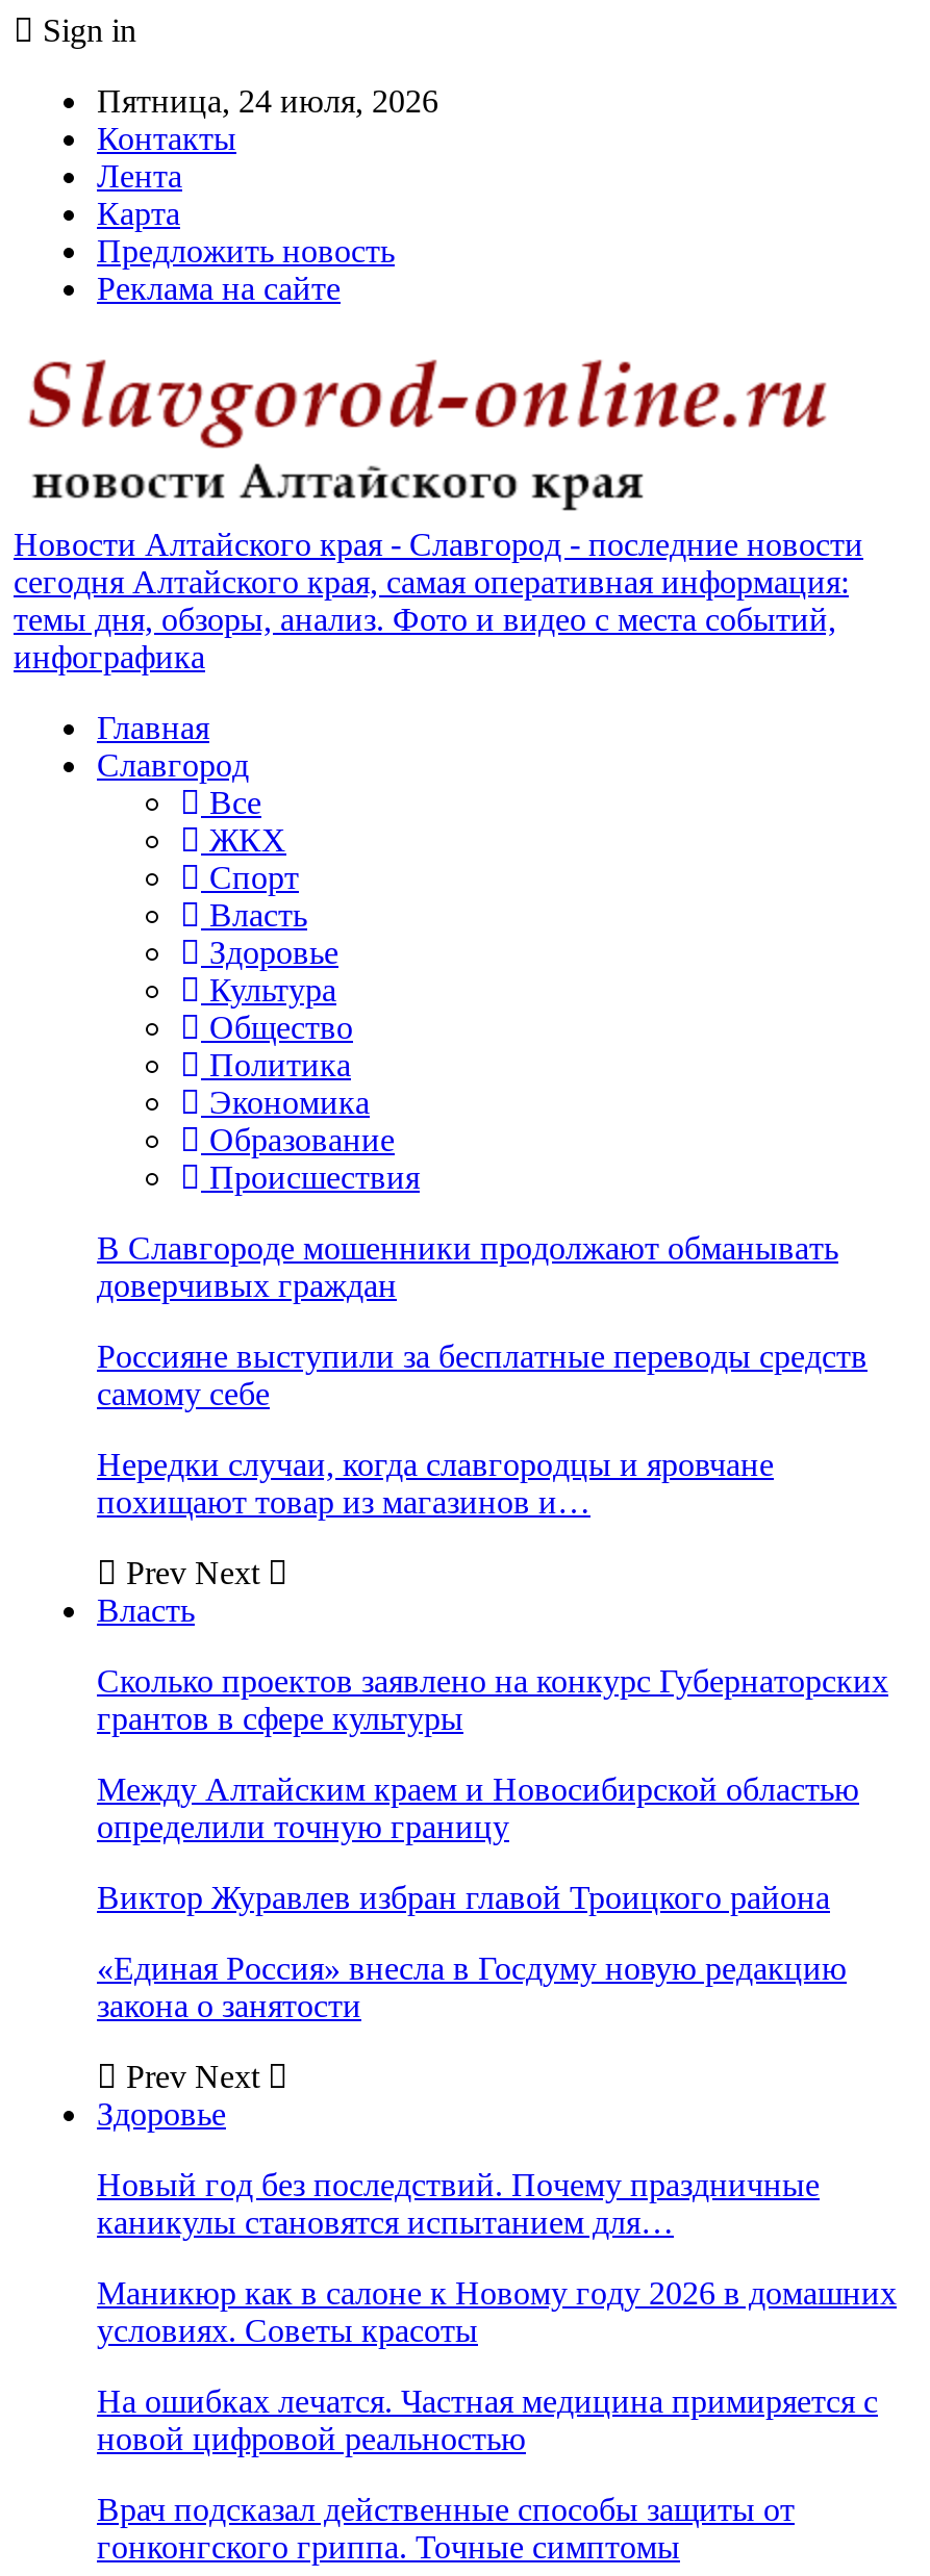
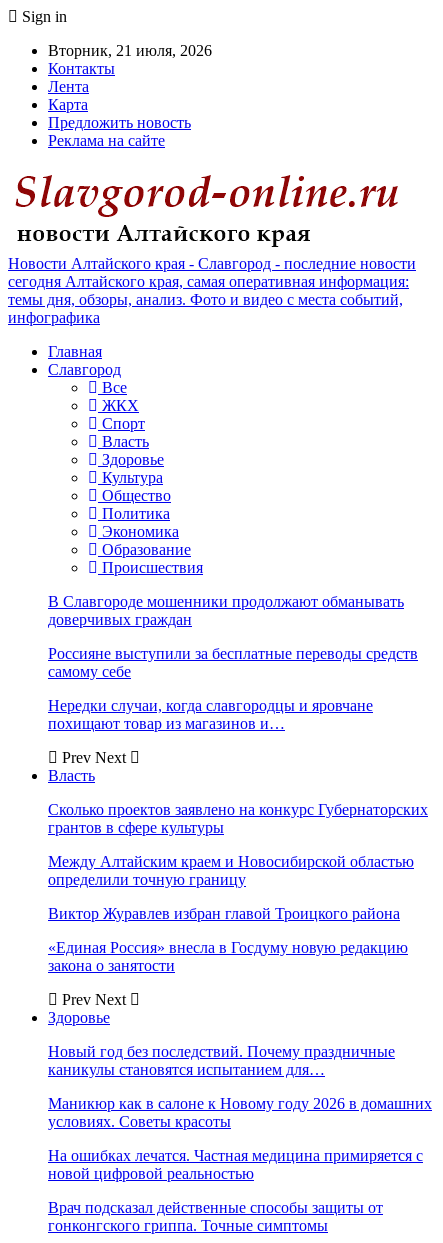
[97,83,438,119] Пятница, 24 июля, 2026 -> [48,42,212,59] Вторник, 21 июля, 2026

